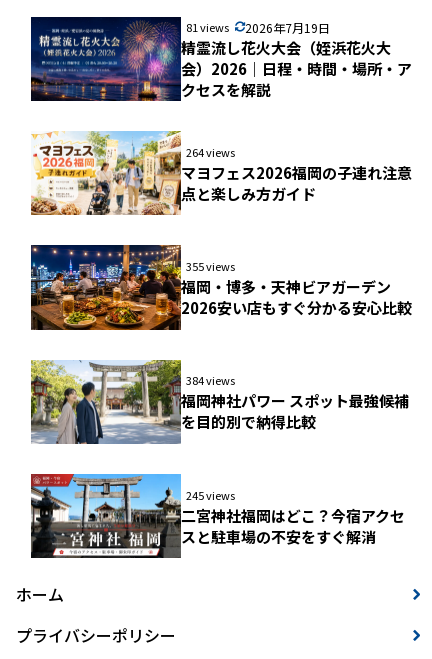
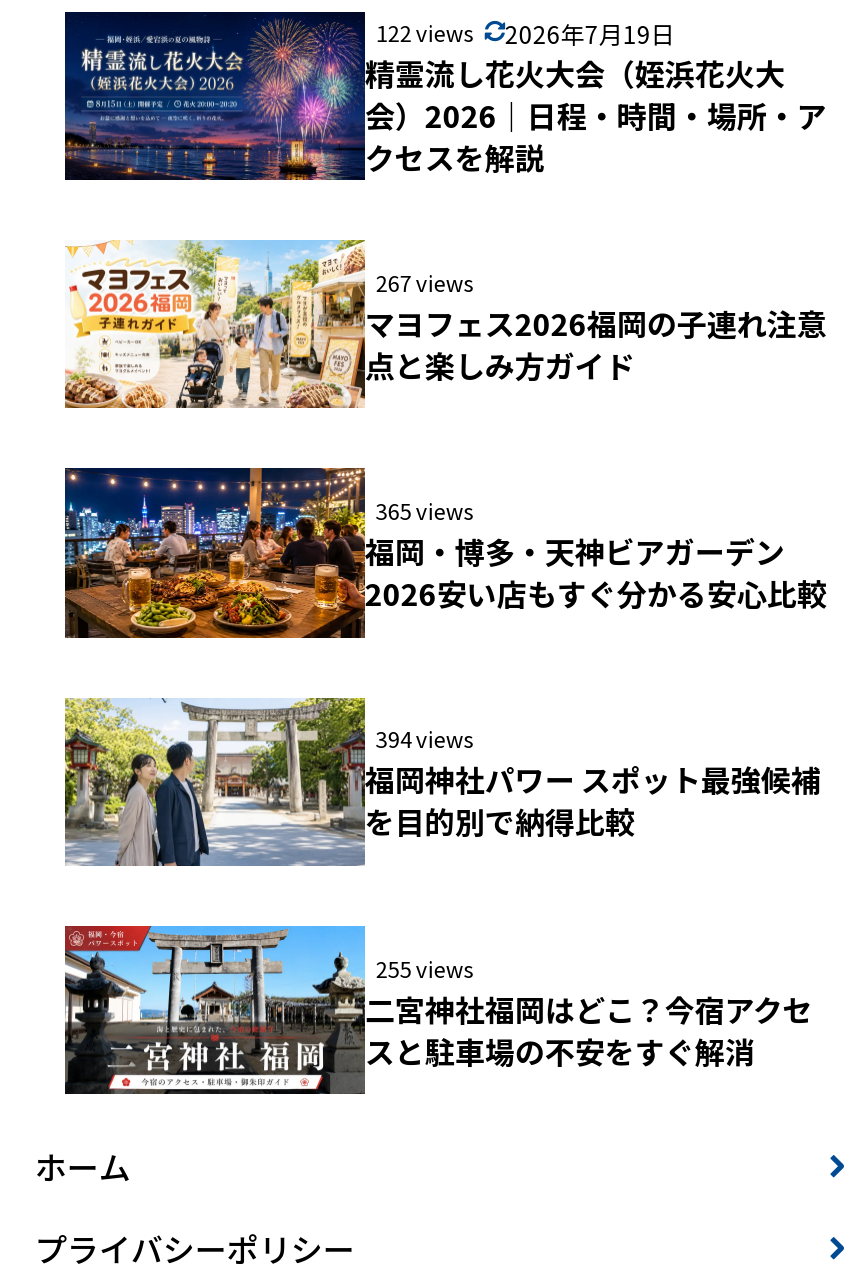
[186,19,330,36] 81 views 2026年7月19日 -> [376,15,675,49] 122 views 2026年7月19日
[186,144,235,160] 264 views -> [376,265,474,297] 267 views
[186,258,235,274] 355 views -> [376,494,474,526] 365 views
[186,372,235,388] 384 views -> [376,723,474,755] 394 views
[186,487,235,503] 245 views -> [376,951,474,983] 255 views

